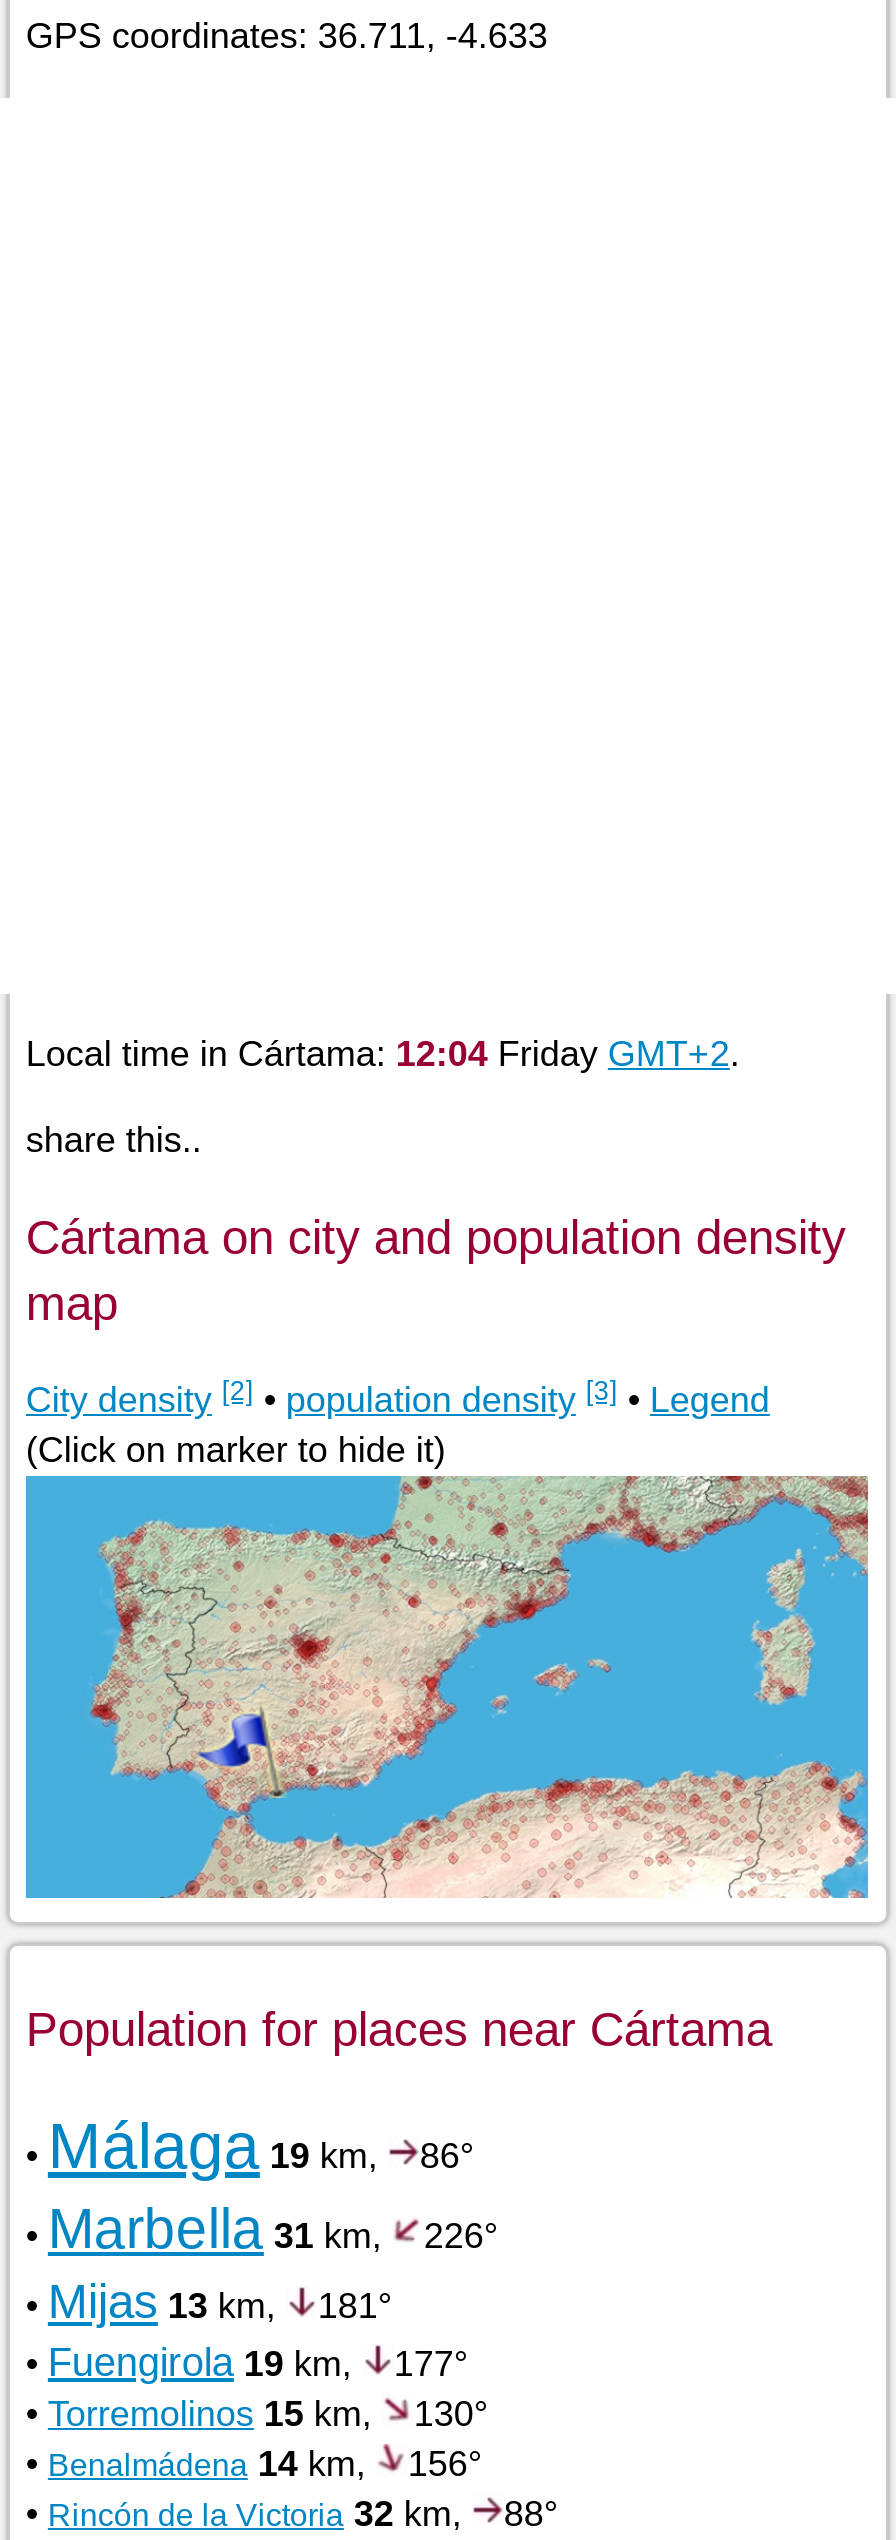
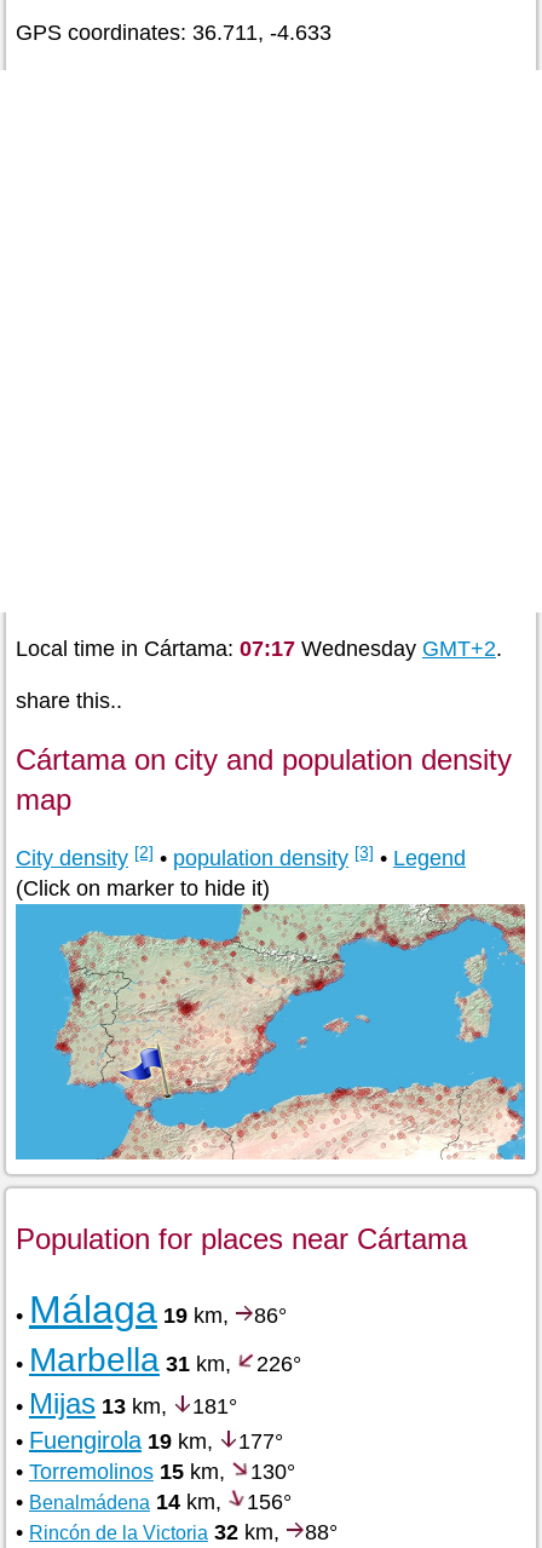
[26,1033,740,1073] Local time in Cártama: 12:04 Friday GMT+2. -> [16,636,502,660] Local time in Cártama: 07:17 Wednesday GMT+2.

